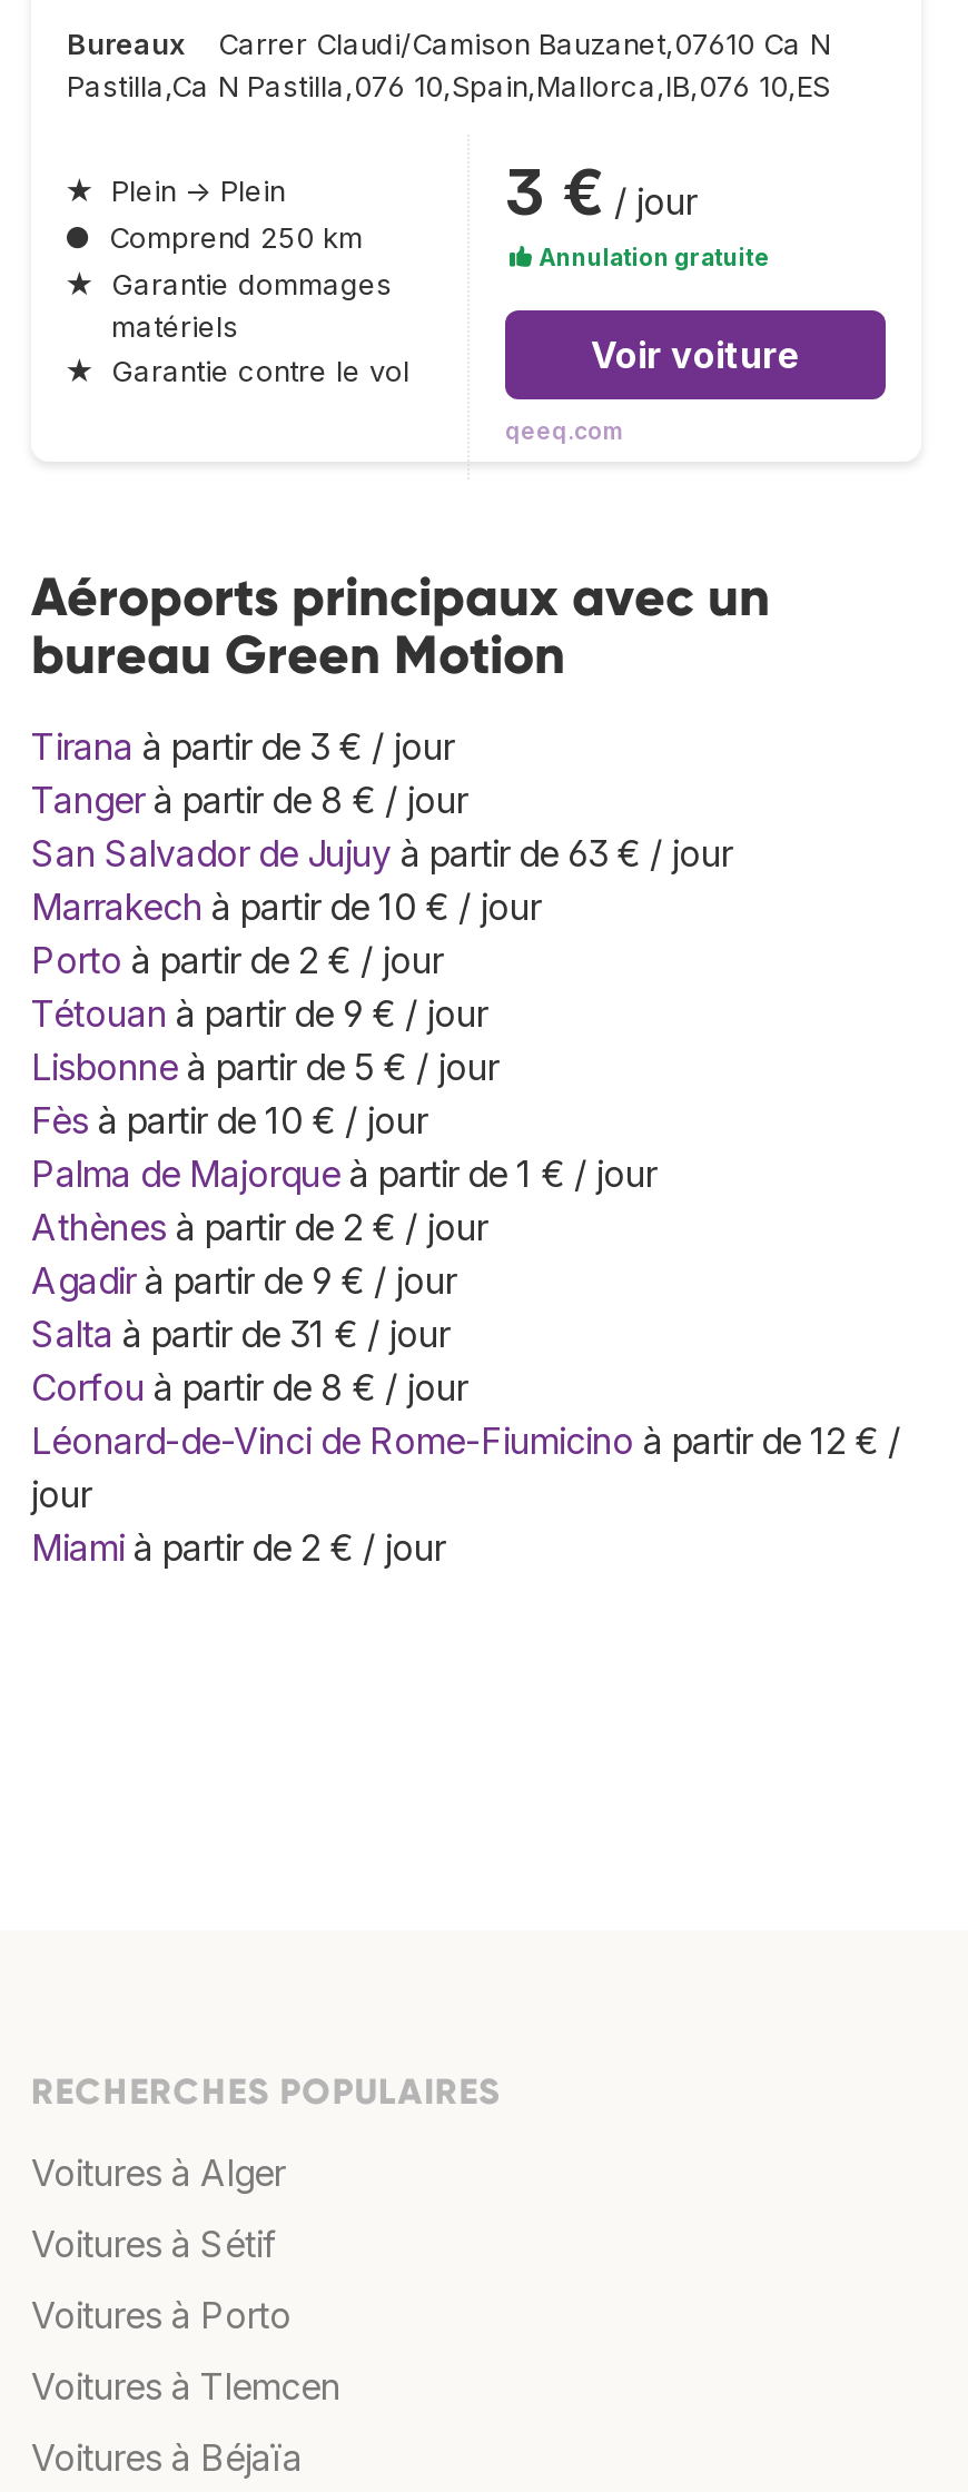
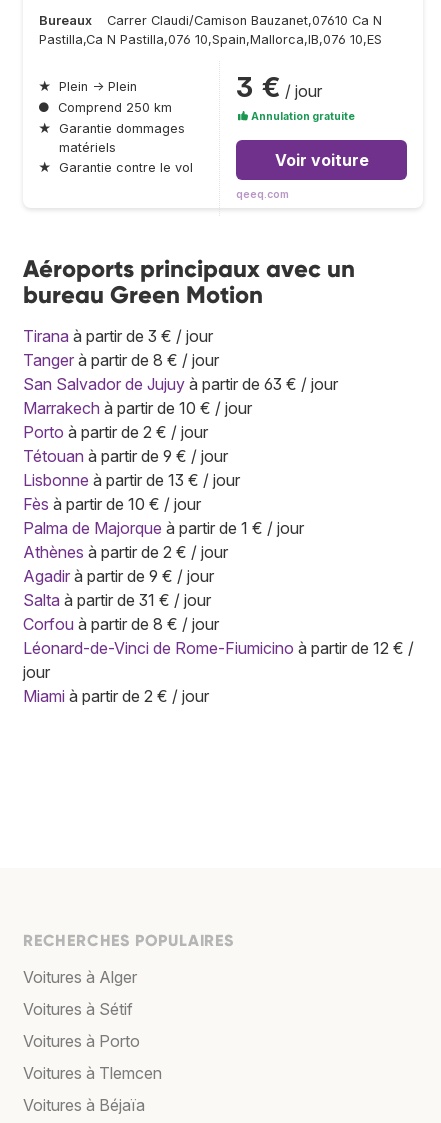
[31,1046,498,1090] Lisbonne à partir de 5 € / jour -> [23,470,240,490] Lisbonne à partir de 13 € / jour

